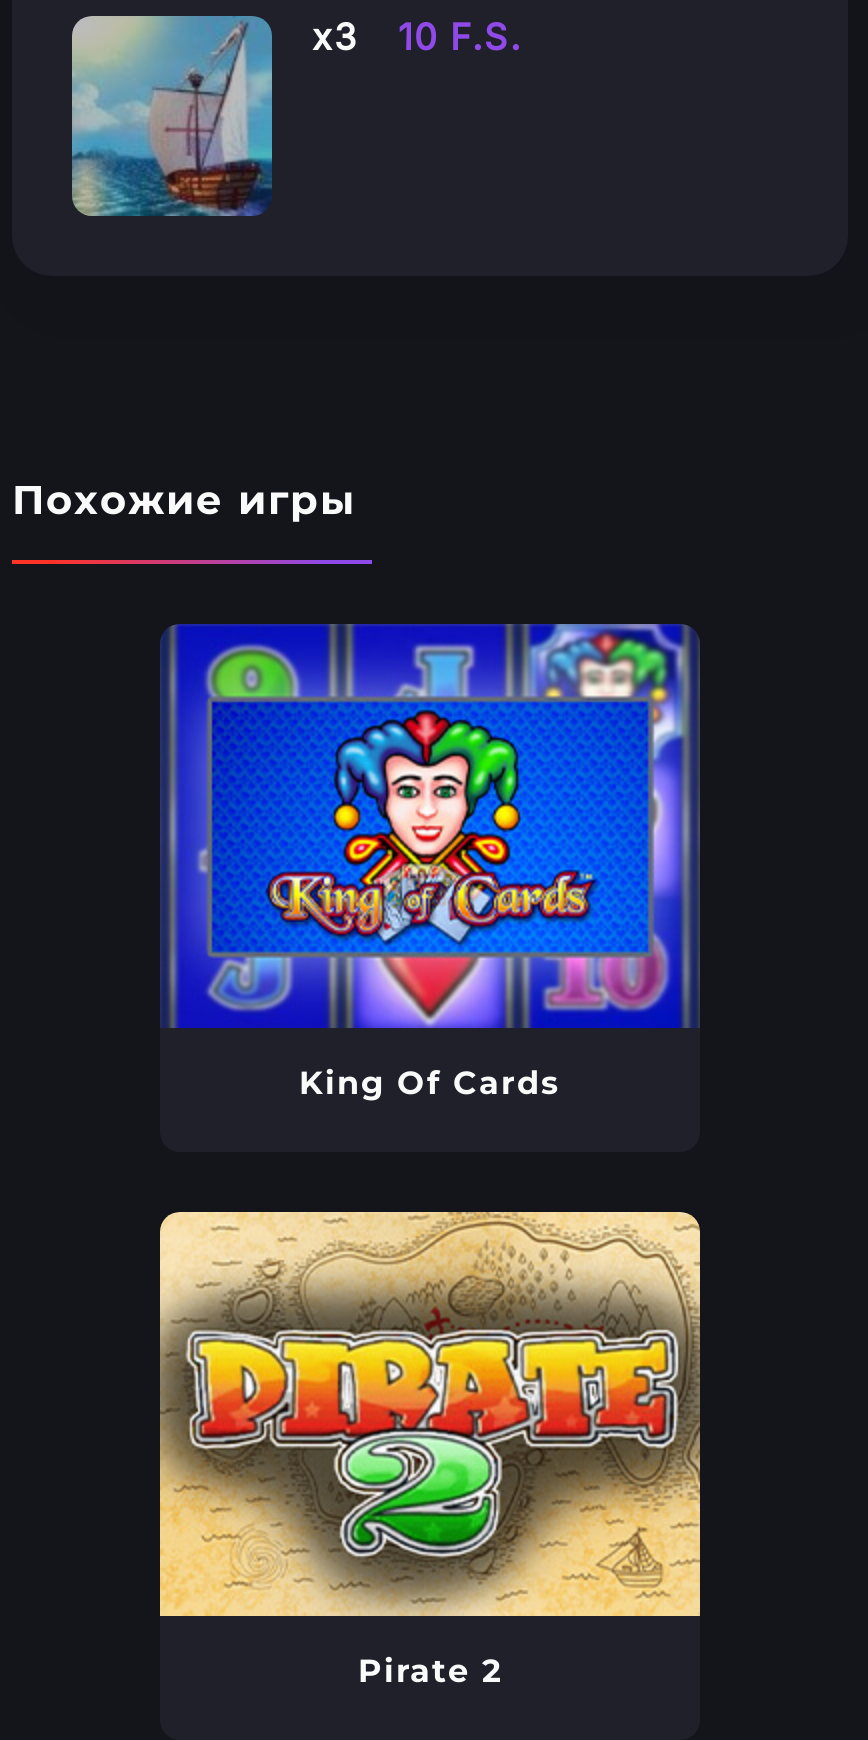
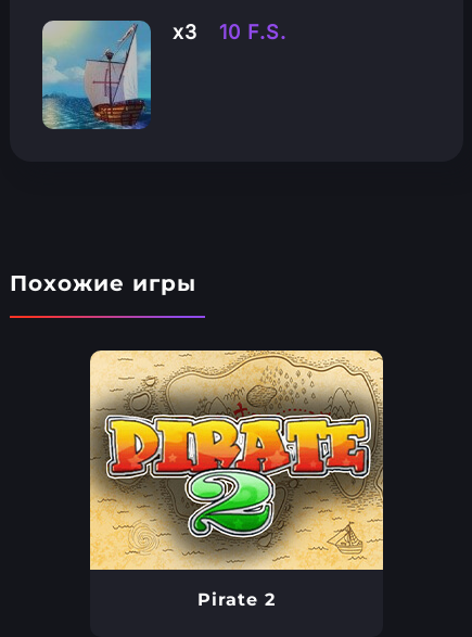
[160,622,700,1102] [image] | King Of Cards -> none

